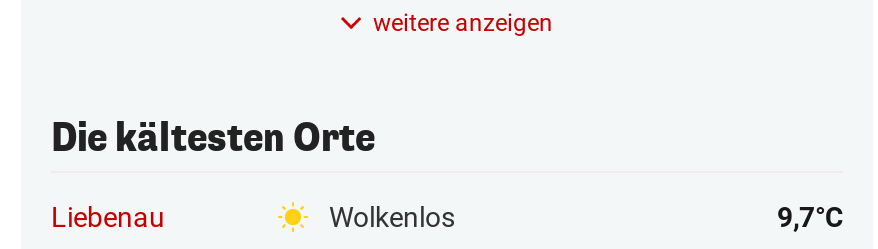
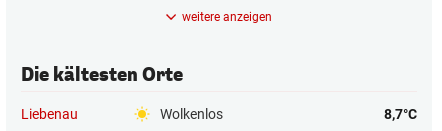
[777,201,843,233] 9,7°C -> [384,106,417,122] 8,7°C

